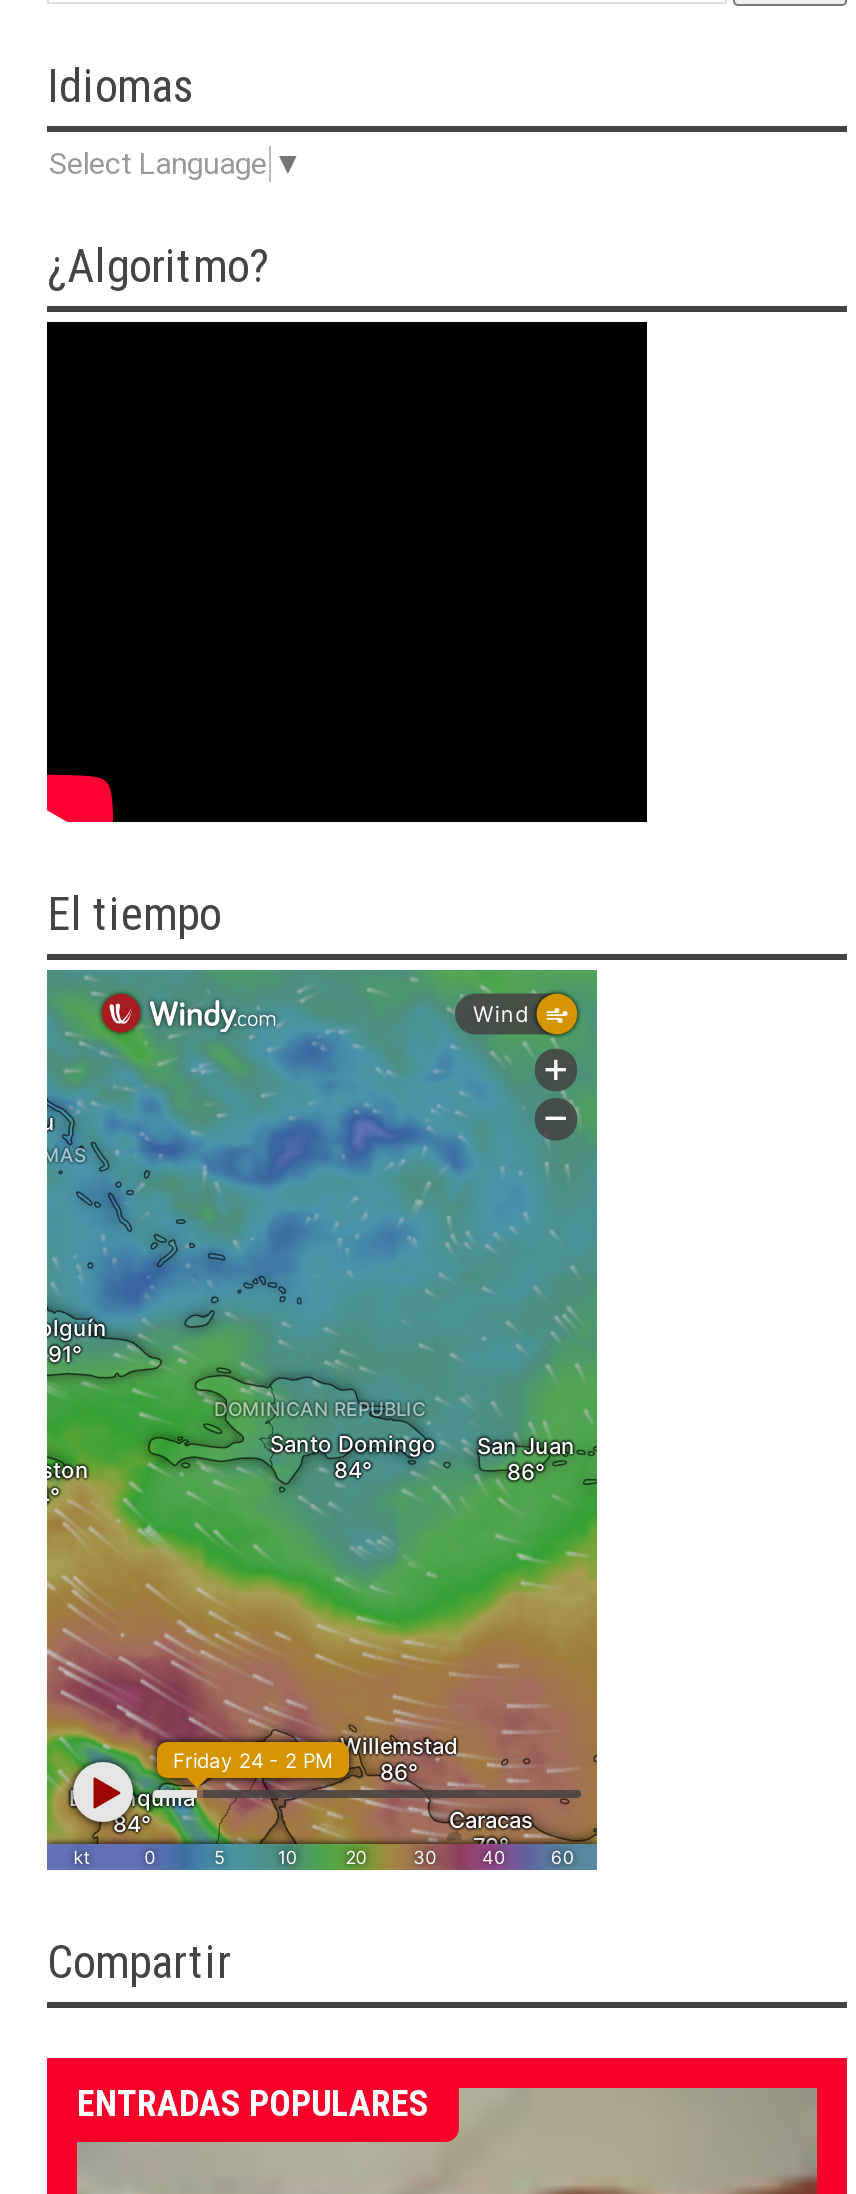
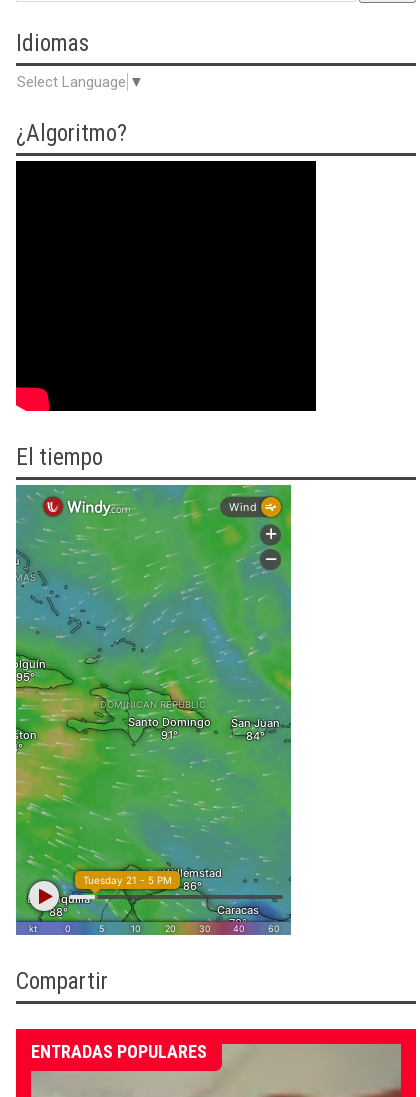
[45,970,597,1844] [image] -> [15,485,291,922] [image]

